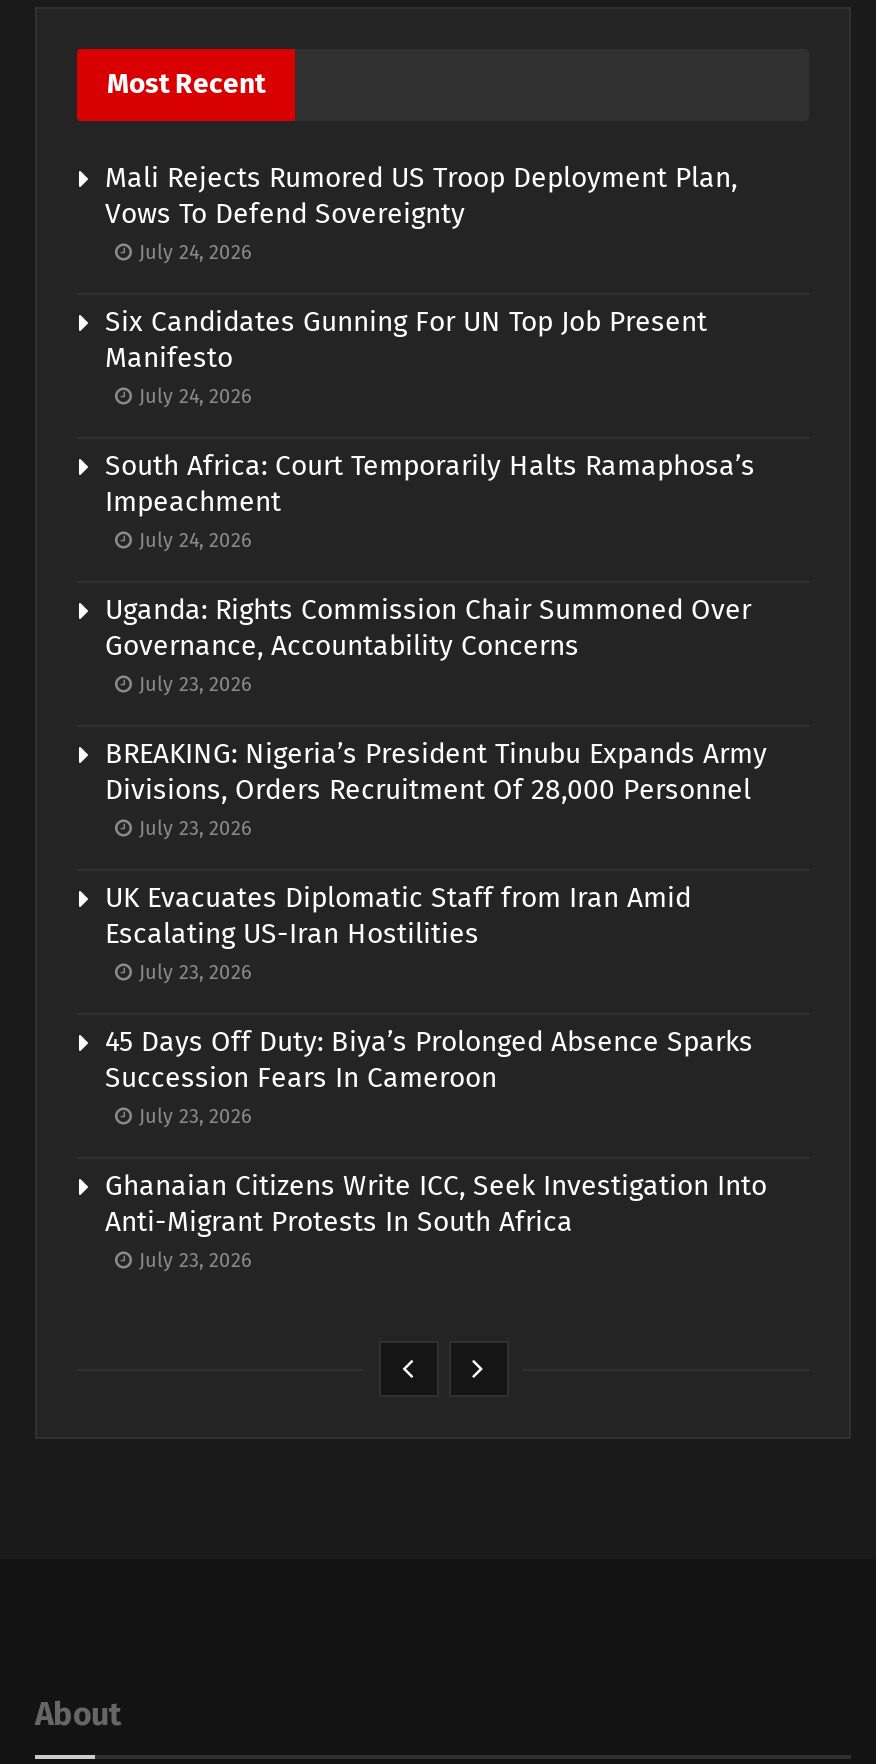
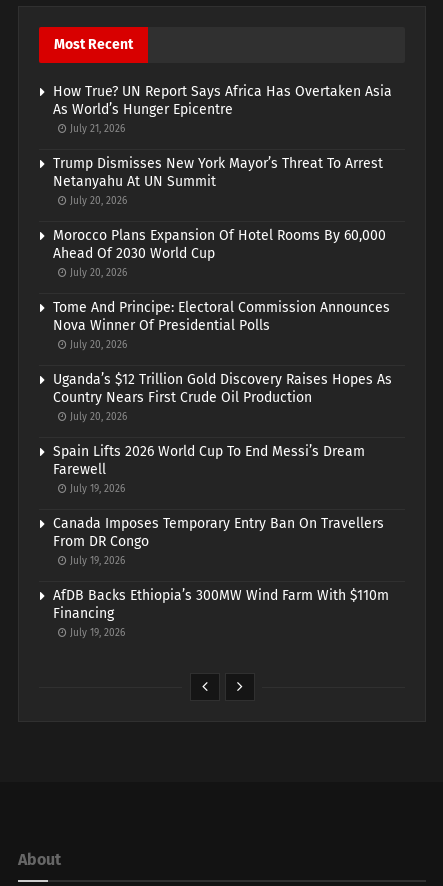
[105,160,737,264] Mali Rejects Rumored US Troop Deployment Plan, | Vows To Defend Sovereignty | July 24, 2026 -> [53,83,392,135] How True? UN Report Says Africa Has Overtaken Asia | As World’s Hunger Epicentre | July 21, 2026
[105,304,707,408] Six Candidates Gunning For UN Top Job Present | Manifesto | July 24, 2026 -> [53,155,383,207] Trump Dismisses New York Mayor’s Threat To Arrest | Netanyahu At UN Summit | July 20, 2026
[105,448,755,552] South Africa: Court Temporarily Halts Ramaphosa’s | Impeachment | July 24, 2026 -> [53,227,386,279] Morocco Plans Expansion Of Hotel Rooms By 60,000 | Ahead Of 2030 World Cup | July 20, 2026
[105,592,751,696] Uganda: Rights Commission Chair Summoned Over | Governance, Accountability Concerns | July 23, 2026 -> [53,299,390,351] Tome And Principe: Electoral Commission Announces | Nova Winner Of Presidential Polls | July 20, 2026
[105,736,767,840] BREAKING: Nigeria’s President Tinubu Expands Army | Divisions, Orders Recruitment Of 28,000 Personnel | July 23, 2026 -> [53,371,392,423] Uganda’s $12 Trillion Gold Discovery Raises Hopes As | Country Nears First Crude Oil Production | July 20, 2026
[105,880,691,984] UK Evacuates Diplomatic Staff from Iran Amid | Escalating US-Iran Hostilities | July 23, 2026 -> [53,443,365,495] Spain Lifts 2026 World Cup To End Messi’s Dream | Farewell | July 19, 2026
[105,1024,753,1128] 45 Days Off Duty: Biya’s Prolonged Absence Sparks | Succession Fears In Cameroon | July 23, 2026 -> [53,515,384,567] Canada Imposes Temporary Entry Ban On Travellers | From DR Congo | July 19, 2026
[105,1168,767,1272] Ghanaian Citizens Write ICC, Seek Investigation Into | Anti-Migrant Protests In South Africa | July 23, 2026 -> [53,587,389,639] AfDB Backs Ethiopia’s 300MW Wind Farm With $110m | Financing | July 19, 2026

